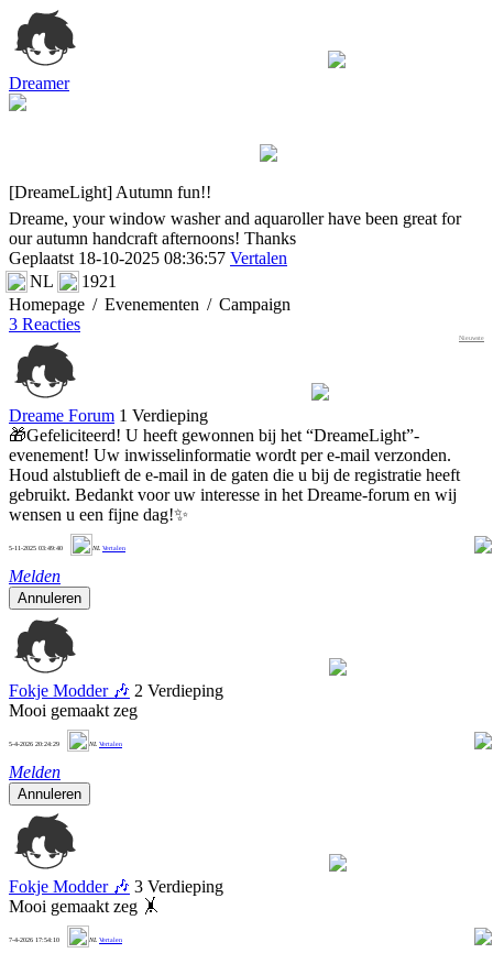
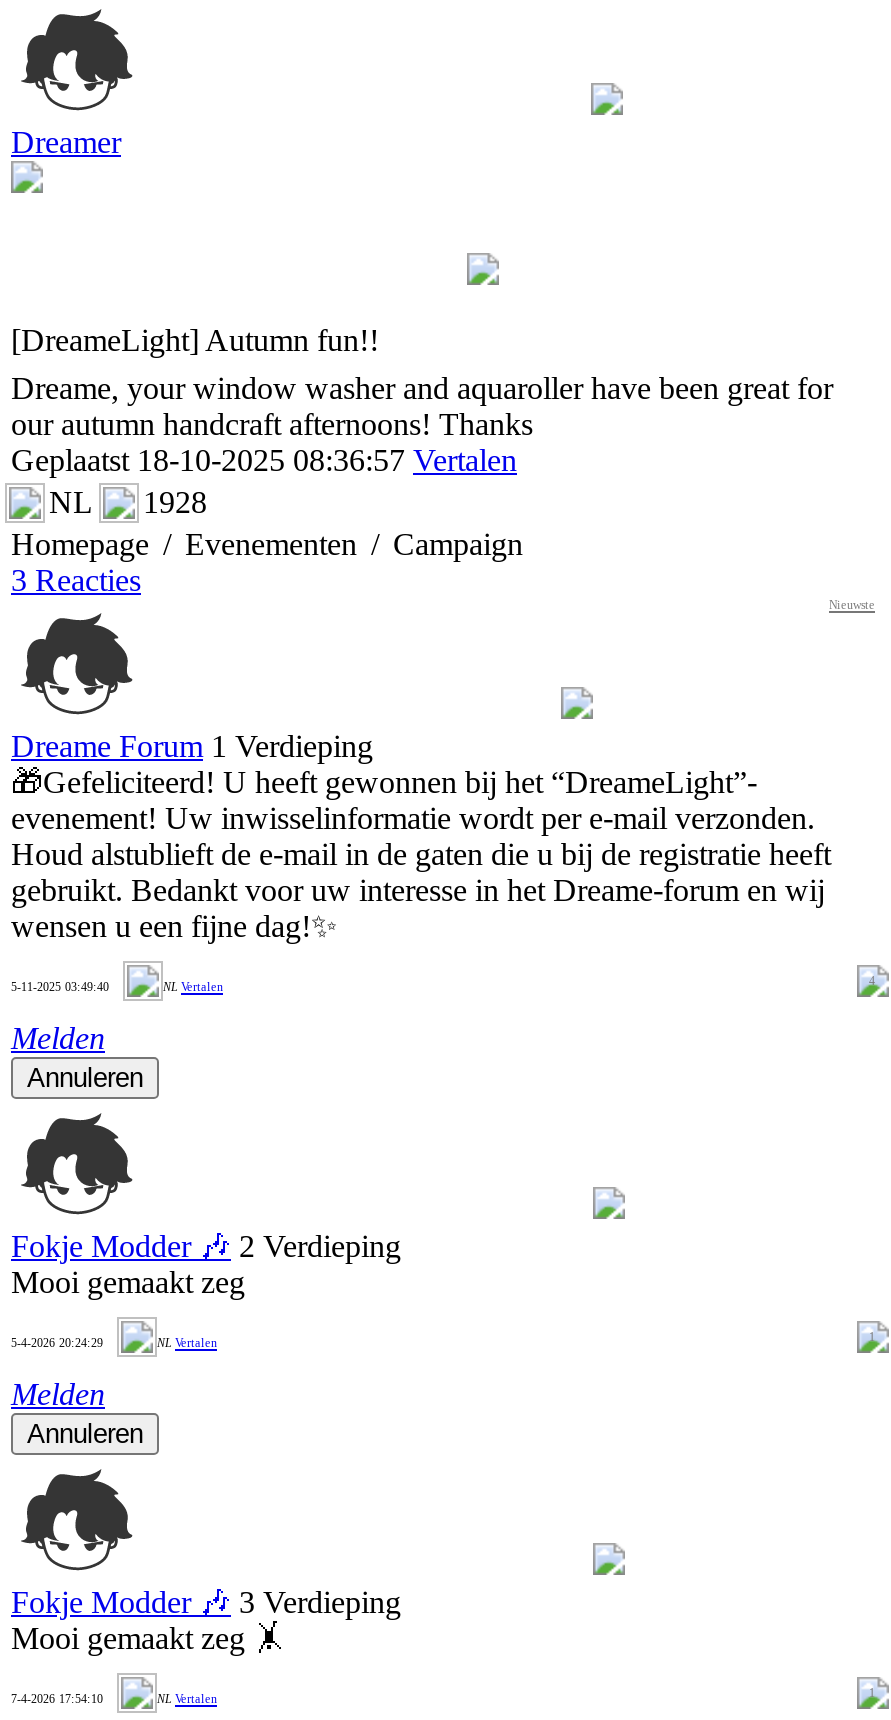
[30,272,117,291] NL 1921 -> [49,485,207,519] NL 1928

